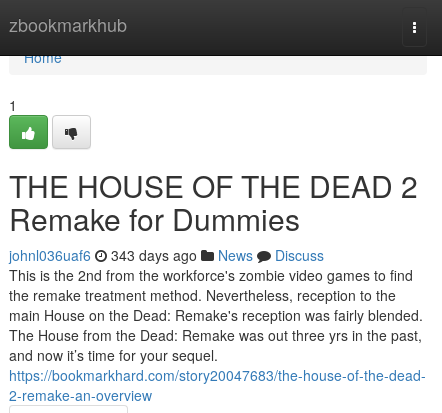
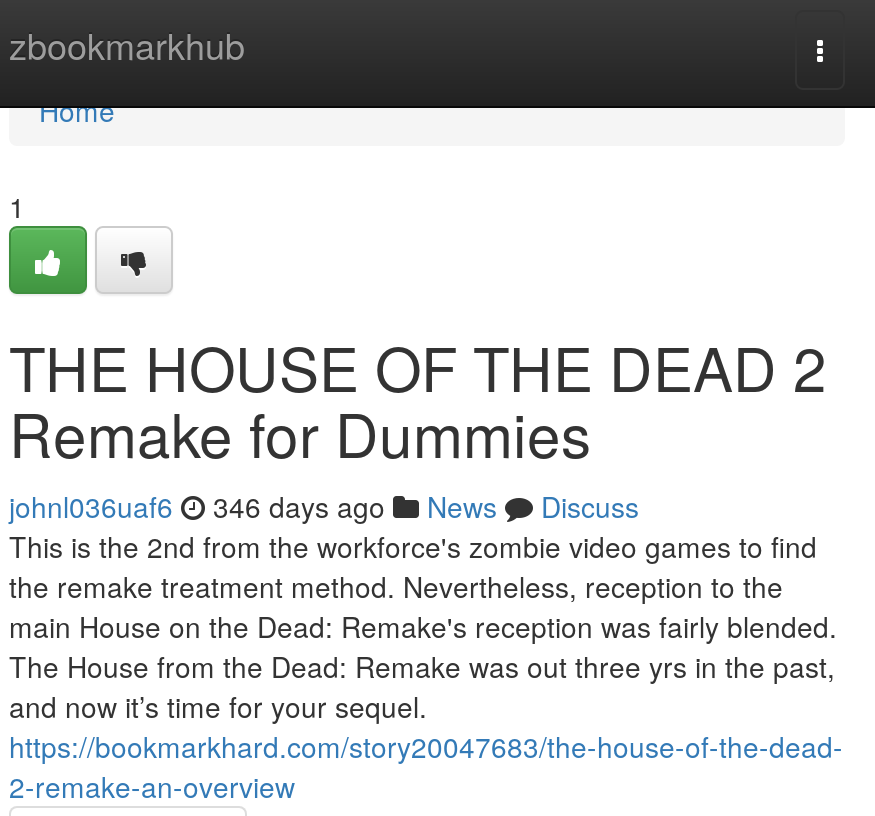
[111,245,197,265] 343 days ago -> [213,486,385,526] 346 days ago

